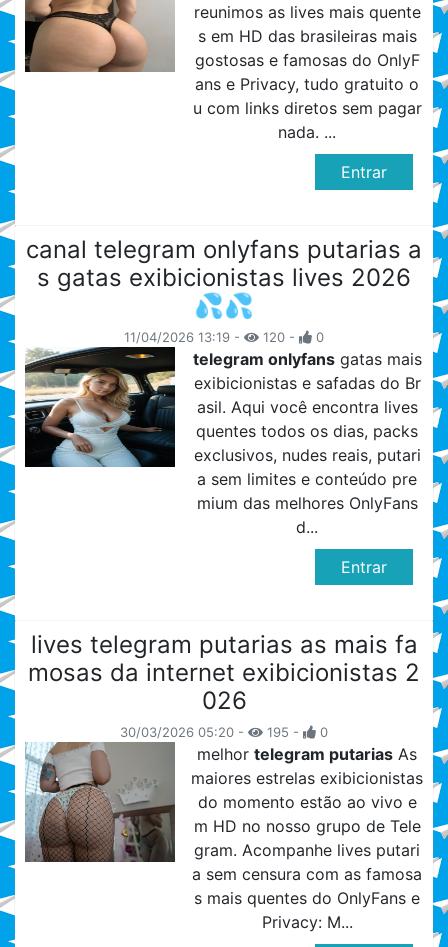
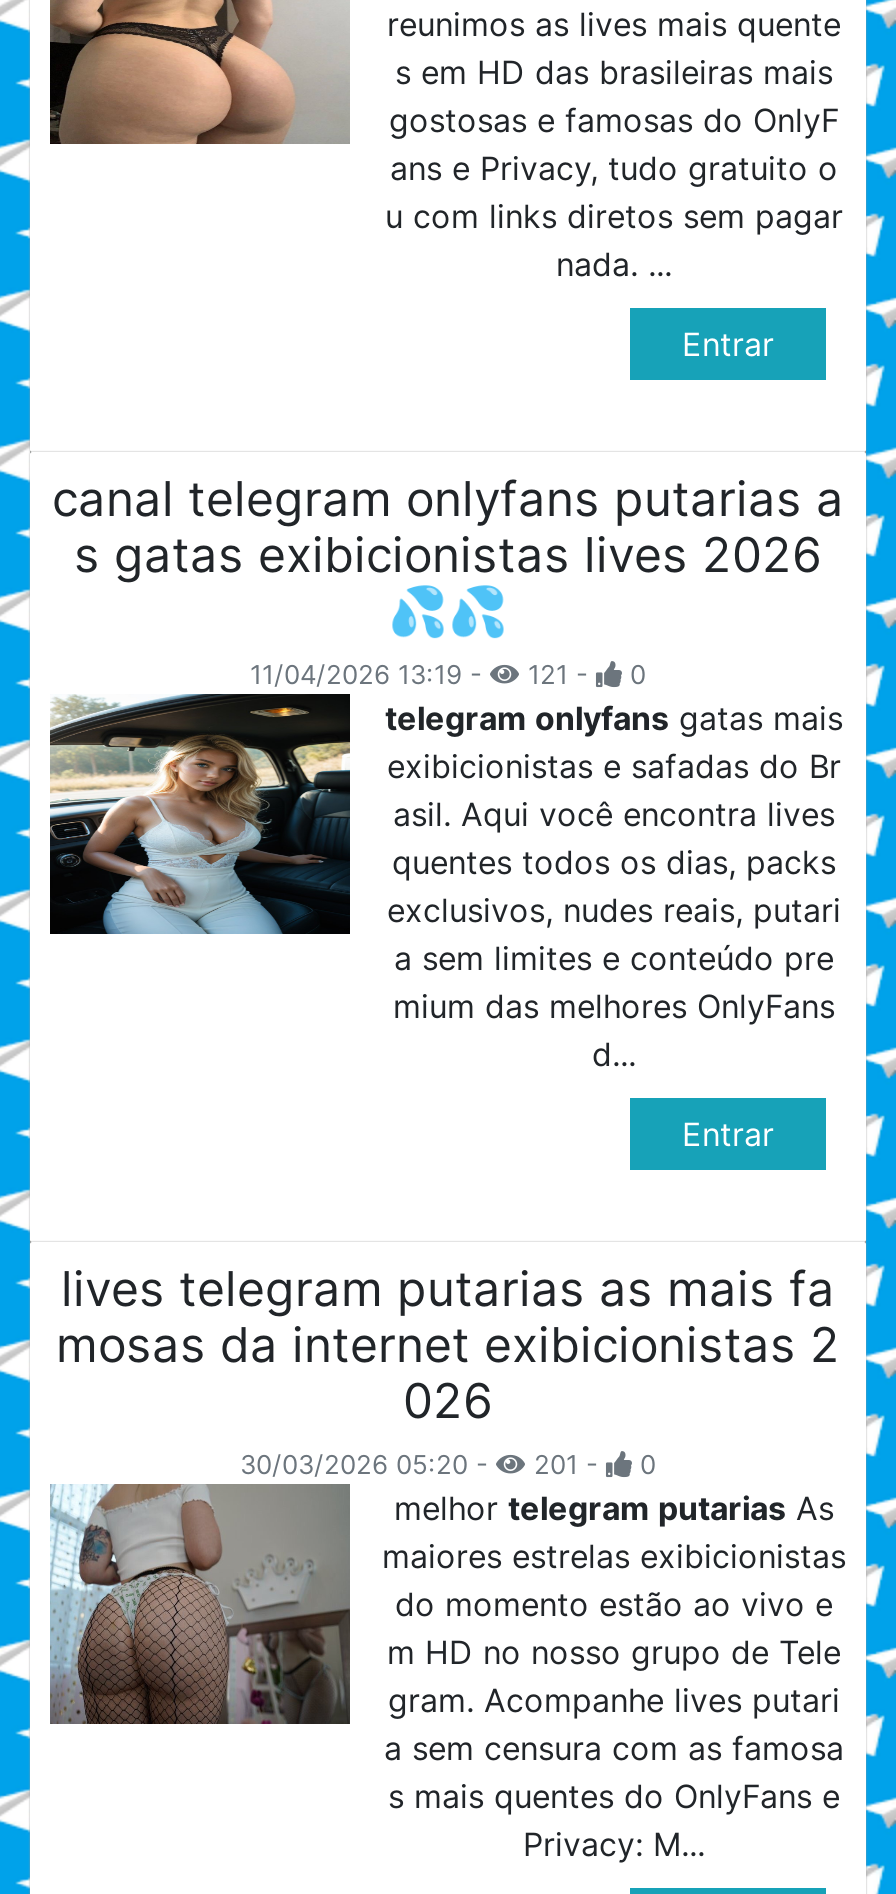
[124,329,324,345] 11/04/2026 13:19 - 120 - 0 -> [250,659,646,691] 11/04/2026 13:19 - 121 - 0
[120,724,328,740] 30/03/2026 05:20 - 195 - 0 -> [240,1449,656,1481] 30/03/2026 05:20 - 201 - 0

